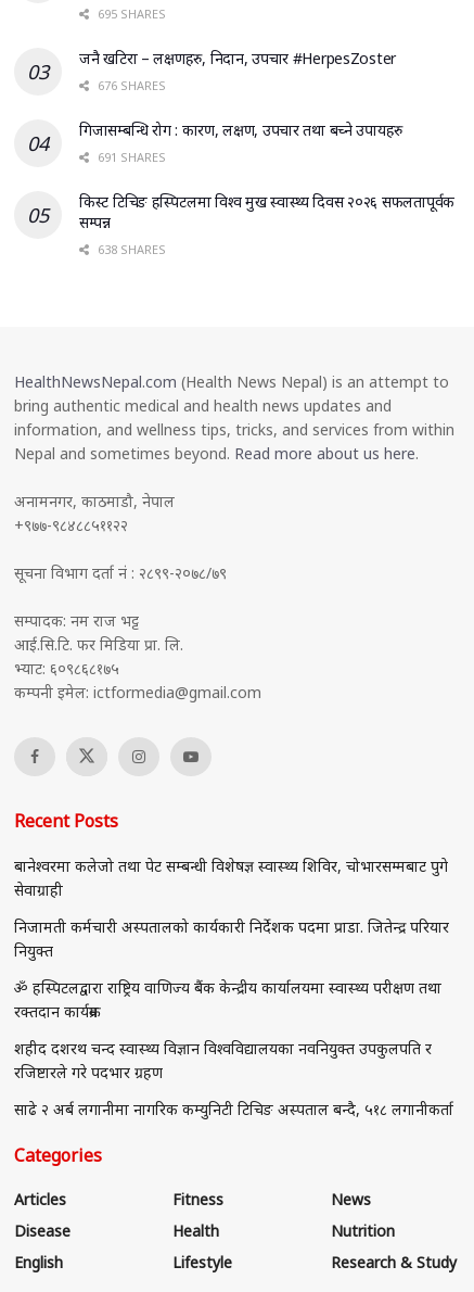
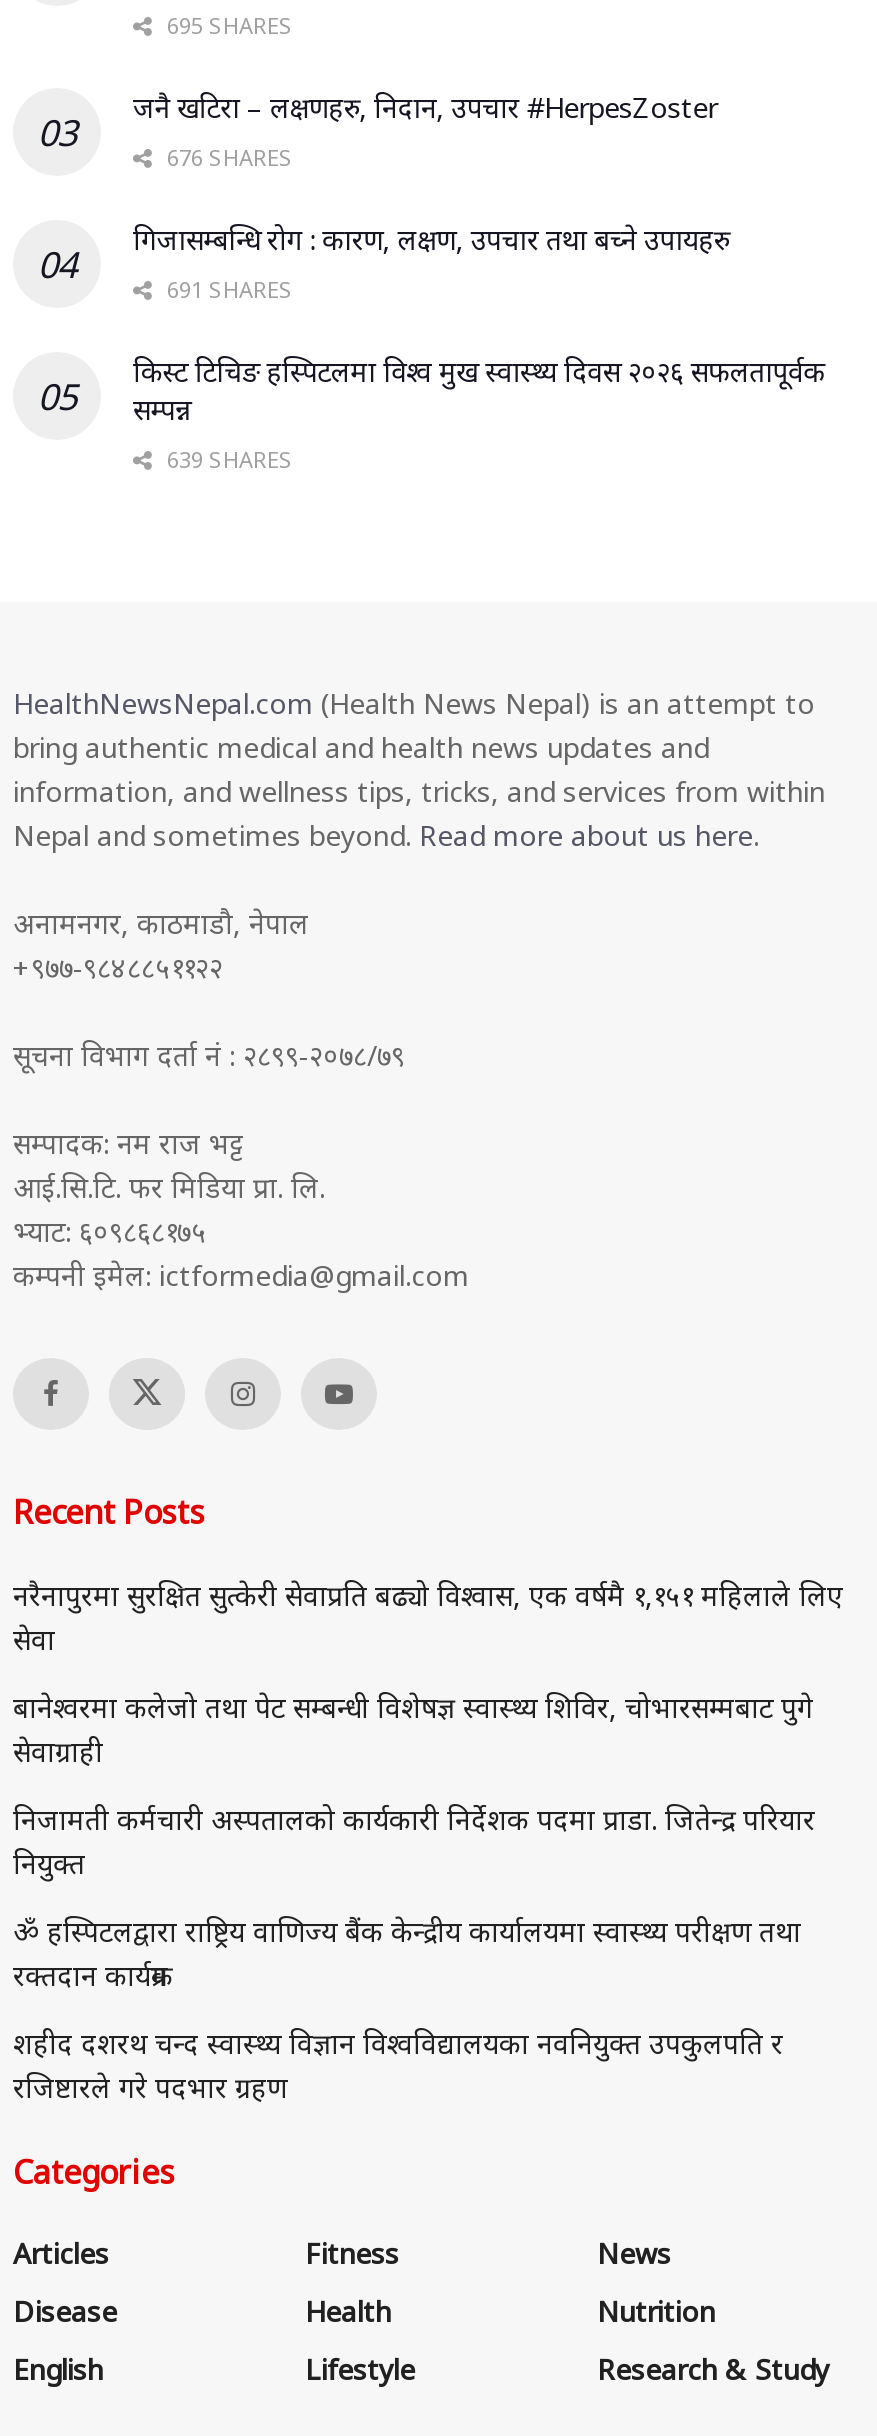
[94,241,166,257] 638 SHARES -> [161,443,293,473] 639 SHARES
none -> [13,1575,843,1657] नरैनापुरमा सुरक्षित सुत्केरी सेवाप्रति बढ्यो विश्वास, एक वर्षमै १,१५१ महिलाले लिए | सेवा
moved [14,855,449,1082] -> [13,1687,815,2105]: बानेश्वरमा कलेजो तथा पेट सम्बन्धी विशेषज्ञ स्वास्थ्य शिविर, चोभारसम्मबाट पुगे | सेवाग्राही | निजामती कर्मचारी अस्पतालको कार्यकारी निर्देशक पदमा प्राडा. जितेन्द्र परियार | नियुक्त | ॐ हस्पिटलद्वारा राष्ट्रिय वाणिज्य बैंक केन्द्रीय कार्यालयमा स्वास्थ्य परीक्षण तथा | रक्तदान कार्यक्रम | शहीद दशरथ चन्द स्वास्थ्य विज्ञान विश्वविद्यालयका नवनियुक्त उपकुलपति र | रजिष्टारले गरे पदभार ग्रहण
[14,1098,453,1119] साढे २ अर्ब लगानीमा नागरिक कम्युनिटी टिचिङ अस्पताल बन्दै, ५१८ लगानीकर्ता -> none

